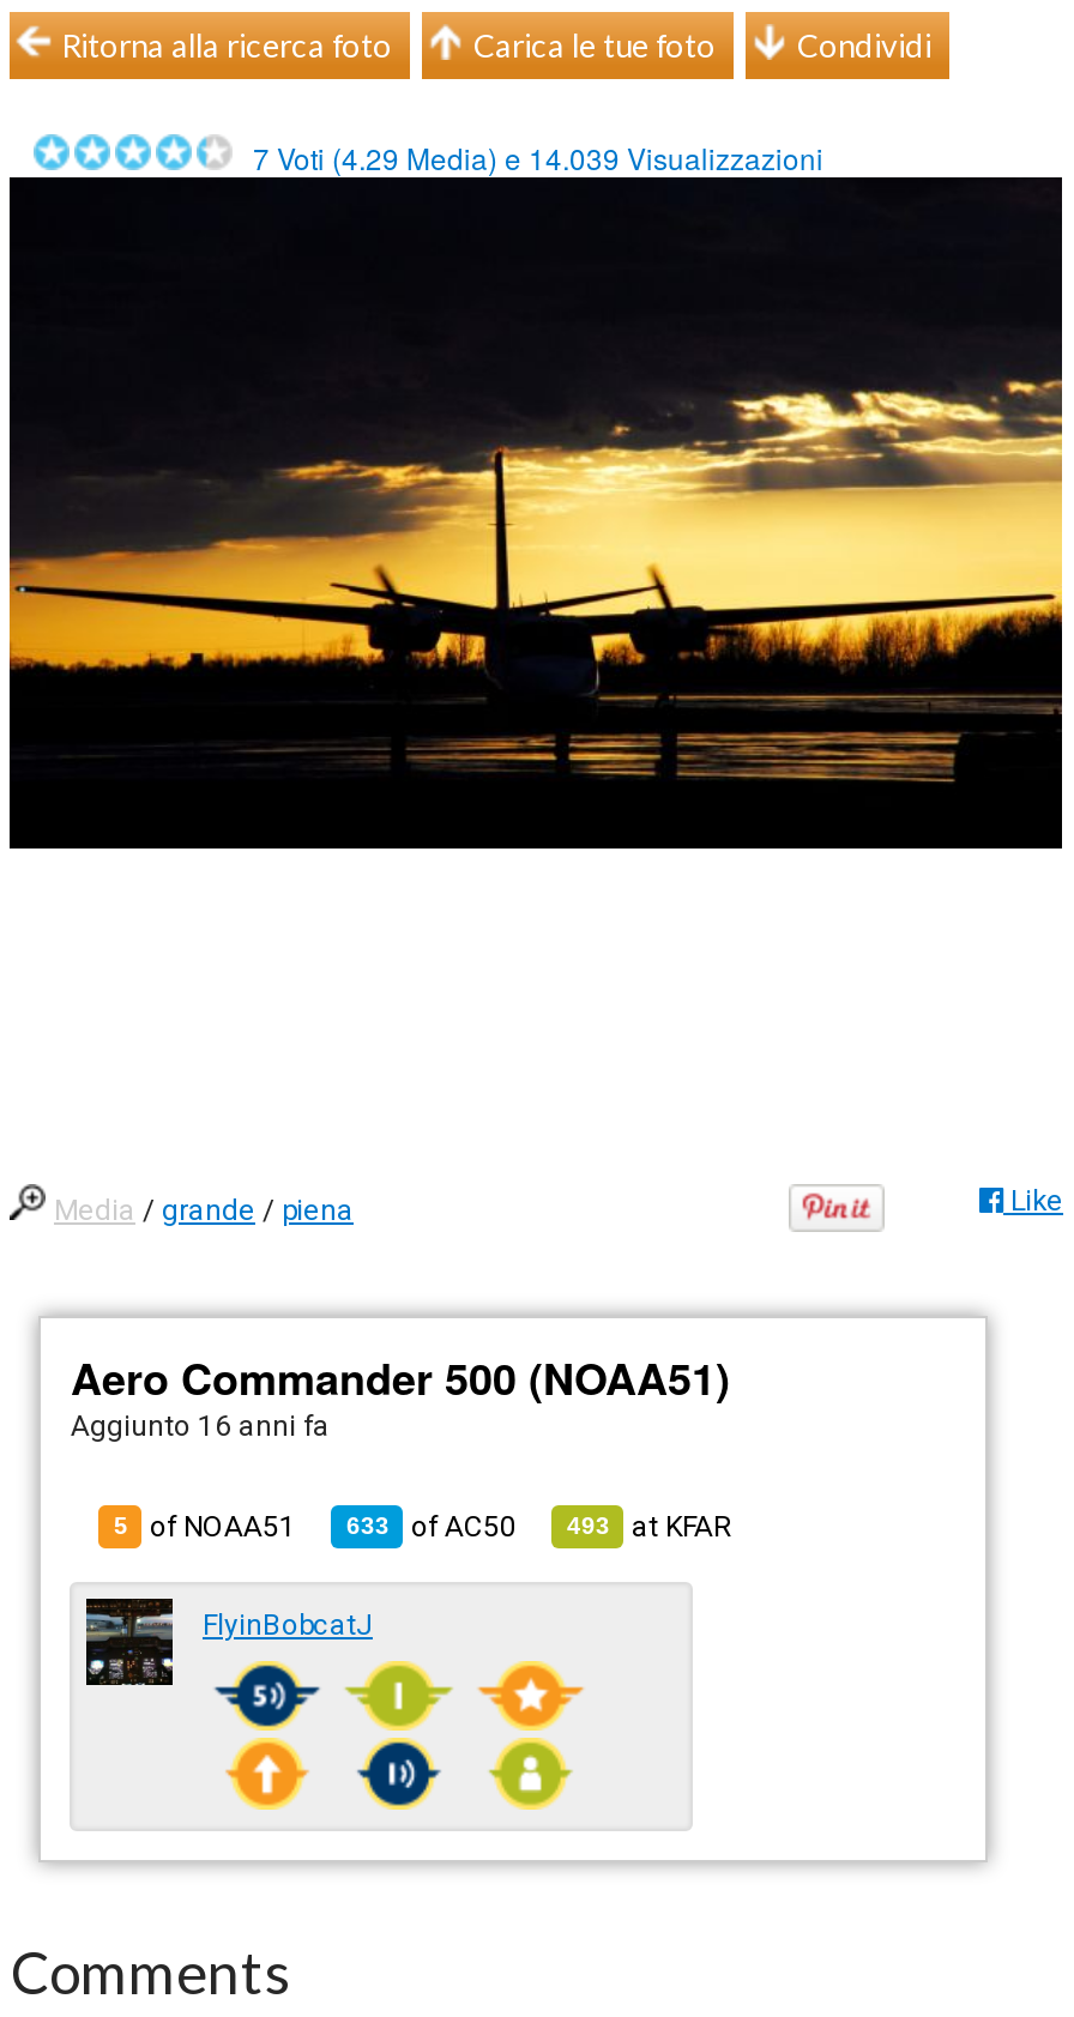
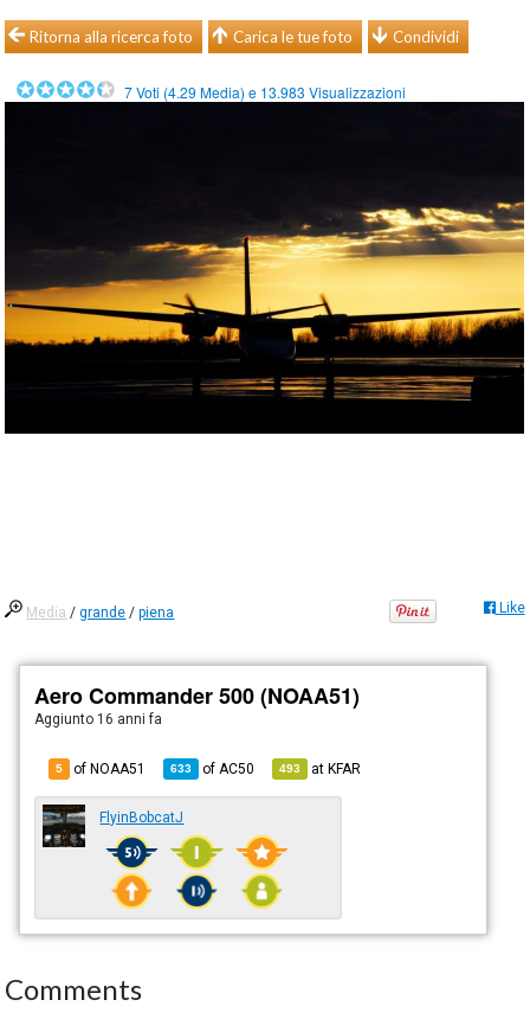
[253,136,838,177] 7 Voti (4.29 Media) e 14.039 Visualizzazioni -> [125,82,413,102] 7 Voti (4.29 Media) e 13.983 Visualizzazioni

